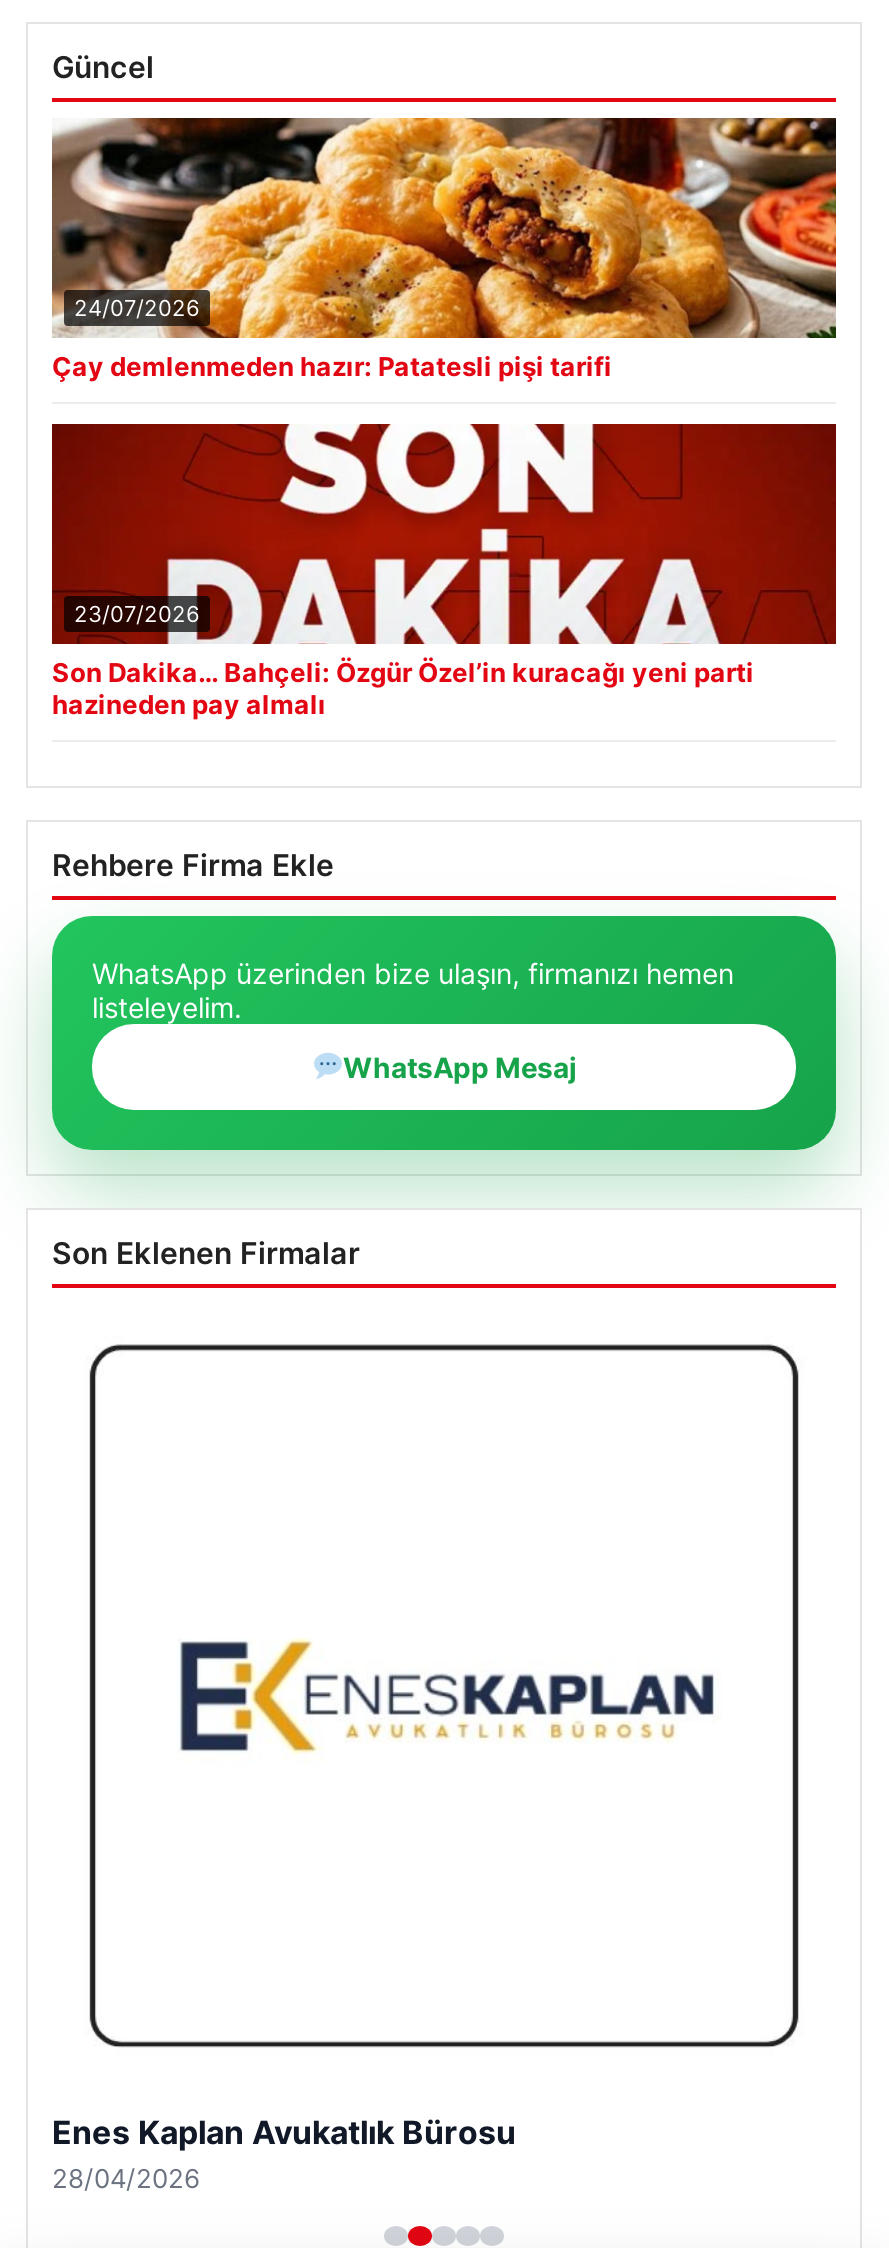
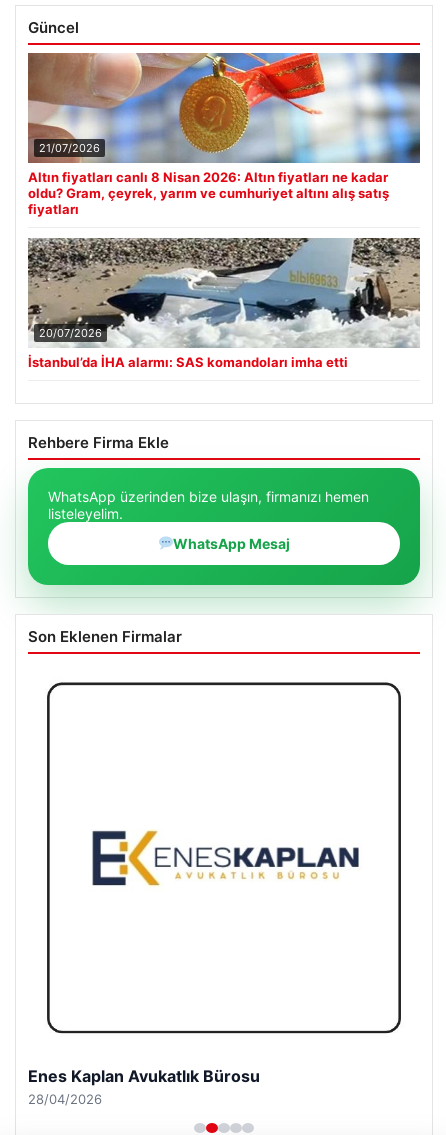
[52,116,838,340] [image] | 24/07/2026 -> [27,52,421,164] [image] | 21/07/2026
[52,350,612,382] Çay demlenmeden hazır: Patatesli pişi tarifi -> [28,169,389,217] Altın fiyatları canlı 8 Nisan 2026: Altın fiyatları ne kadar | oldu? Gram, çeyrek, yarım ve cumhuriyet altını alış satış | fiyatları
[50,422,838,676] [image] | 23/07/2026 -> [27,222,421,349] [image] | 20/07/2026
[52,656,754,720] Son Dakika… Bahçeli: Özgür Özel’in kuracağı yeni parti | hazineden pay almalı -> [28,354,348,370] İstanbul’da İHA alarmı: SAS komandoları imha etti

